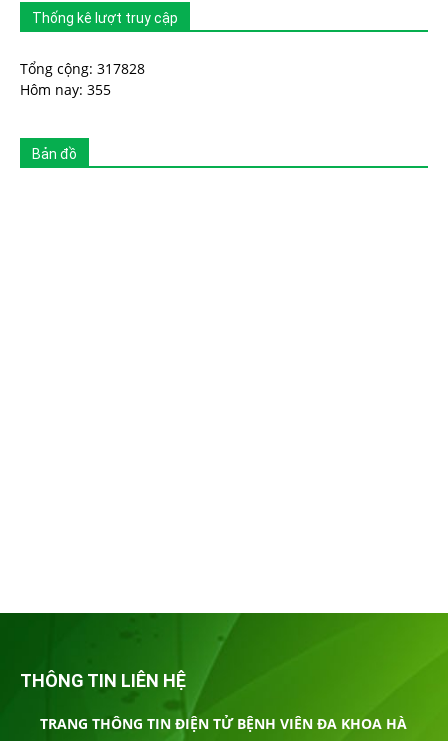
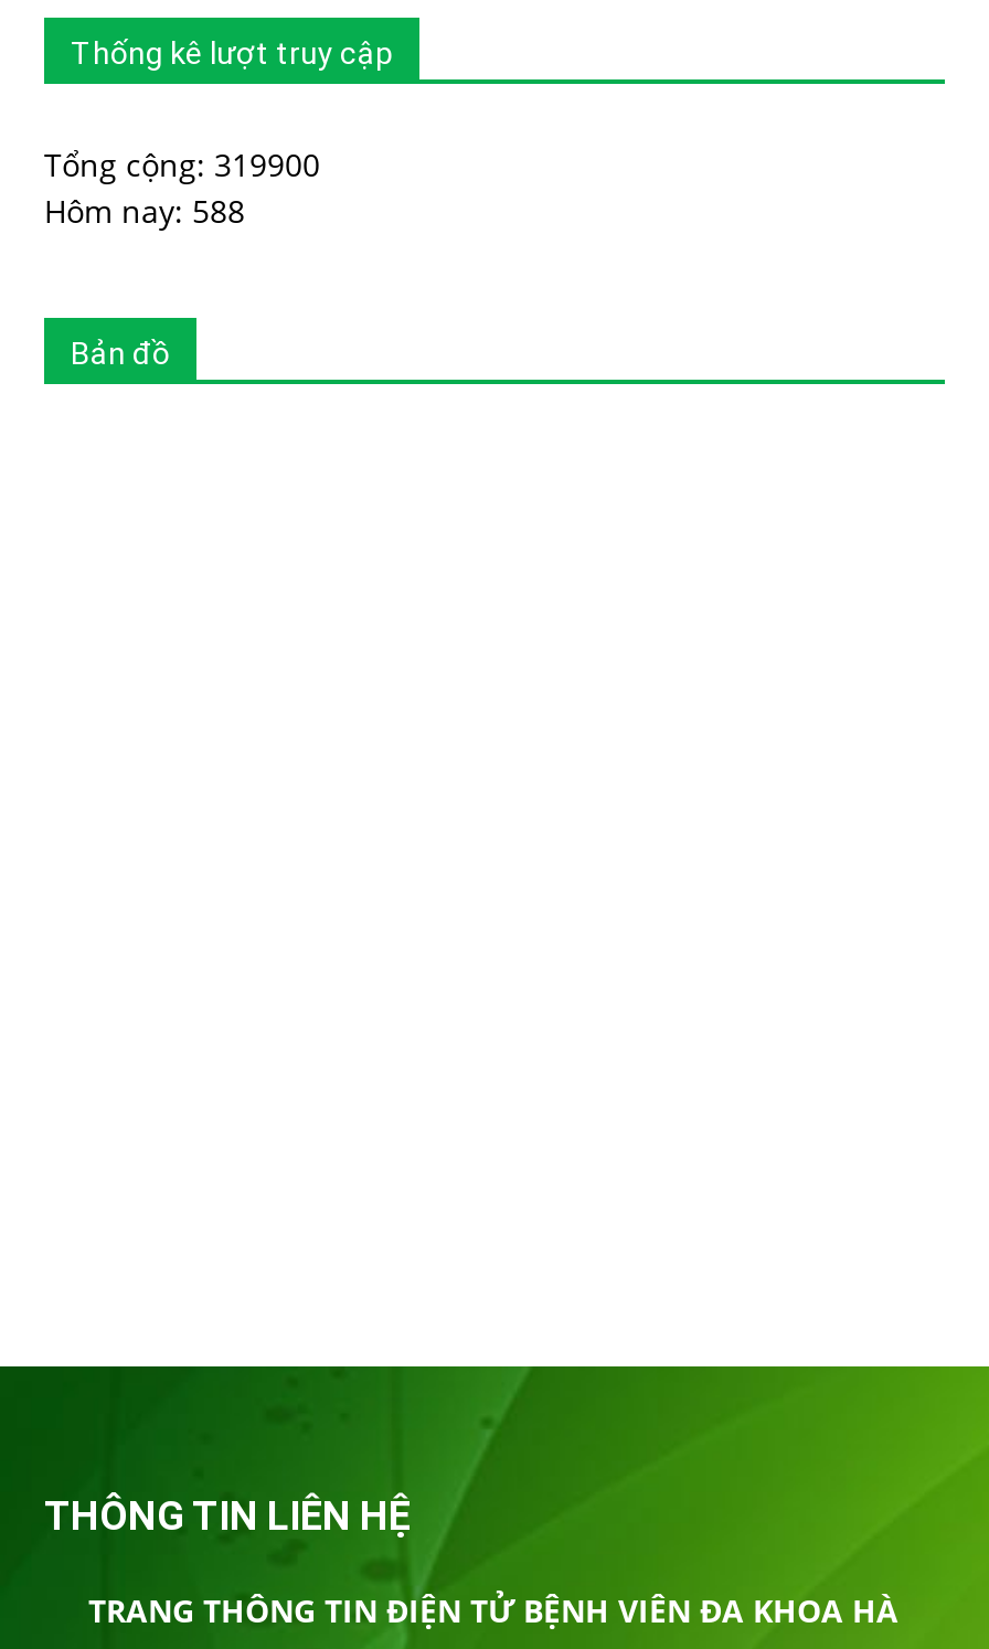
[20,59,145,78] Tổng cộng: 317828 -> [44,143,320,185] Tổng cộng: 319900
[20,80,111,99] Hôm nay: 355 -> [44,190,245,232] Hôm nay: 588

